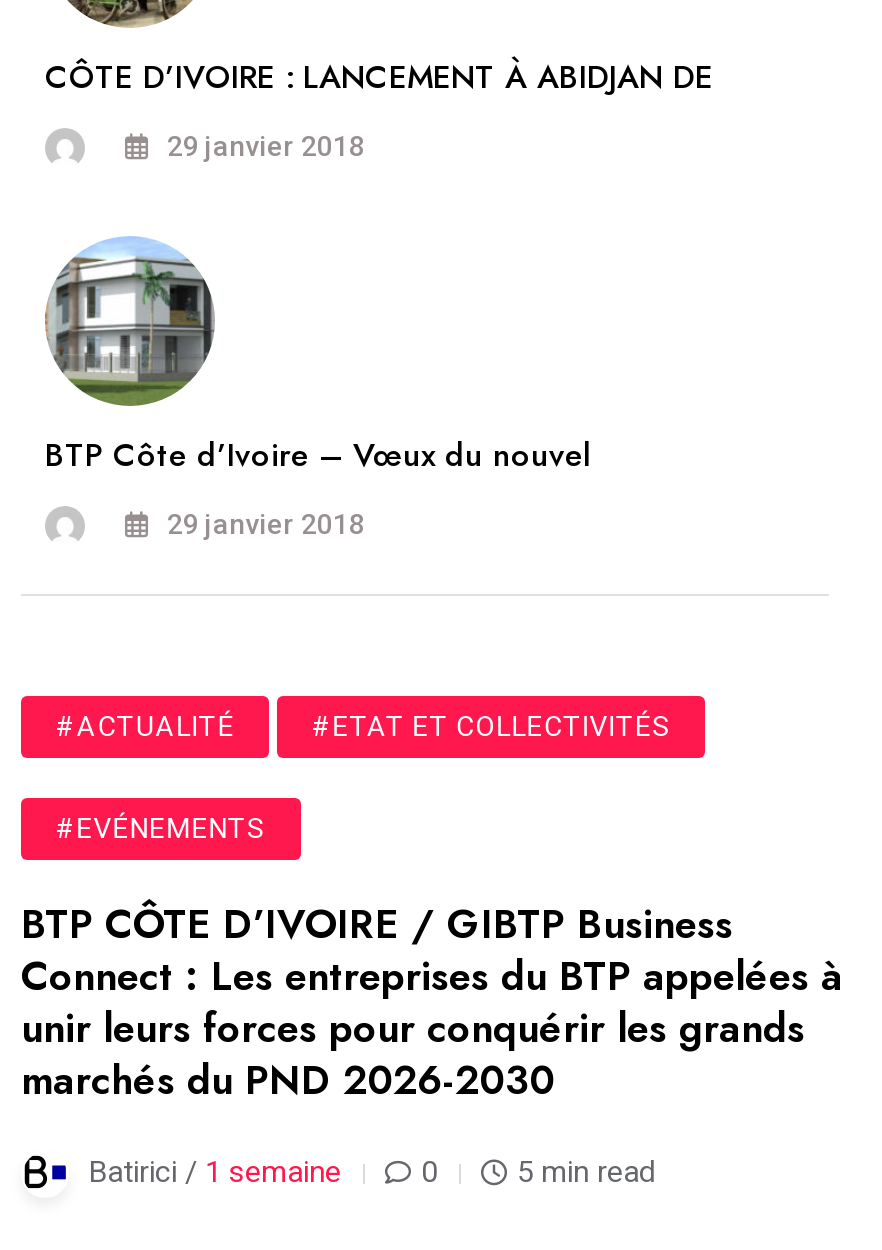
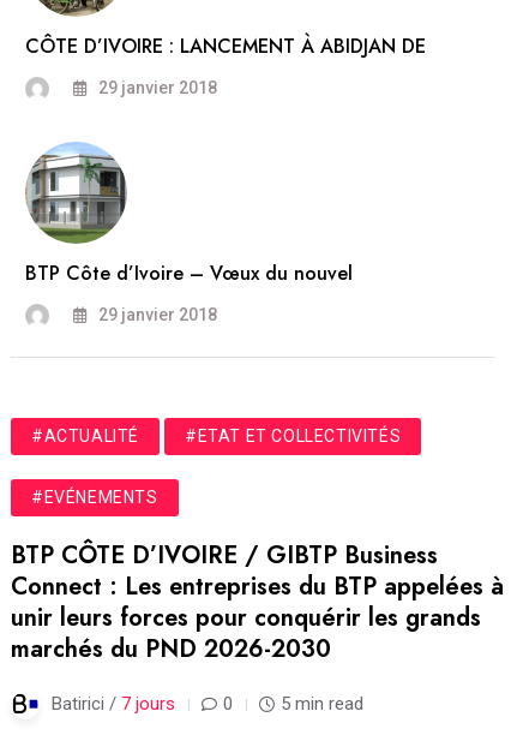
[89,1153,341,1189] Batirici / 1 semaine -> [52,692,175,714] Batirici / 7 jours

